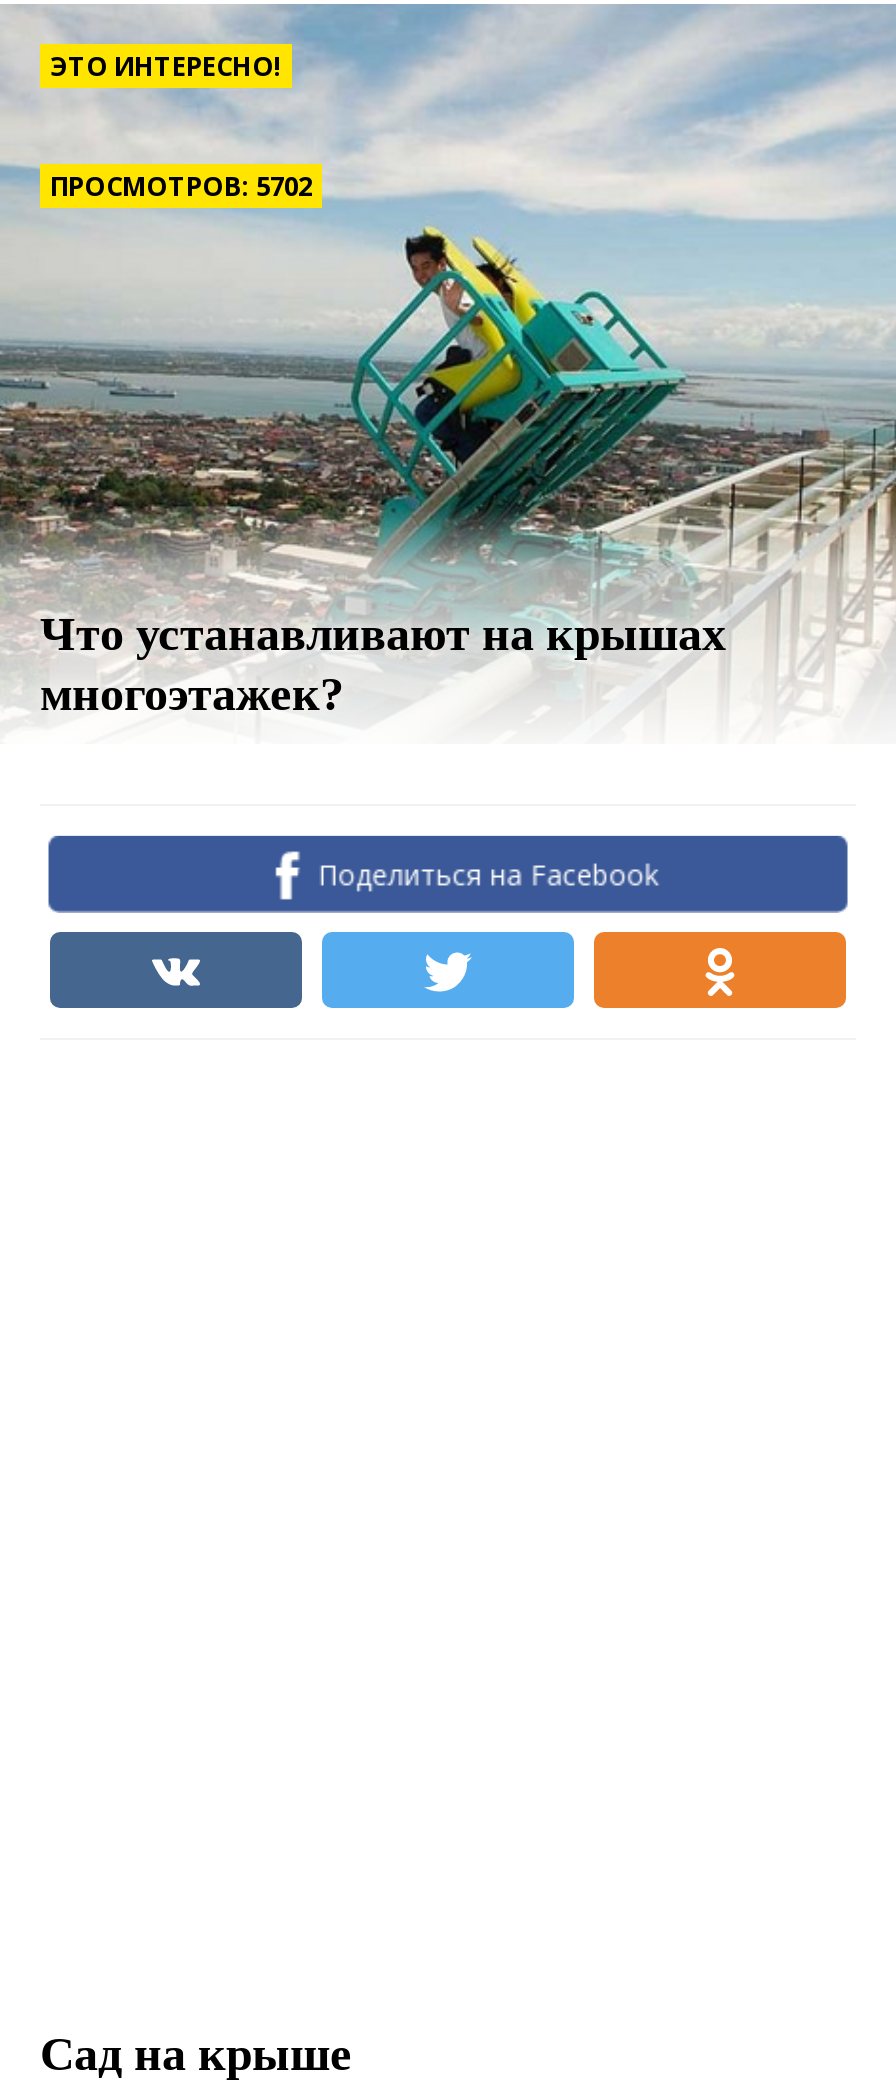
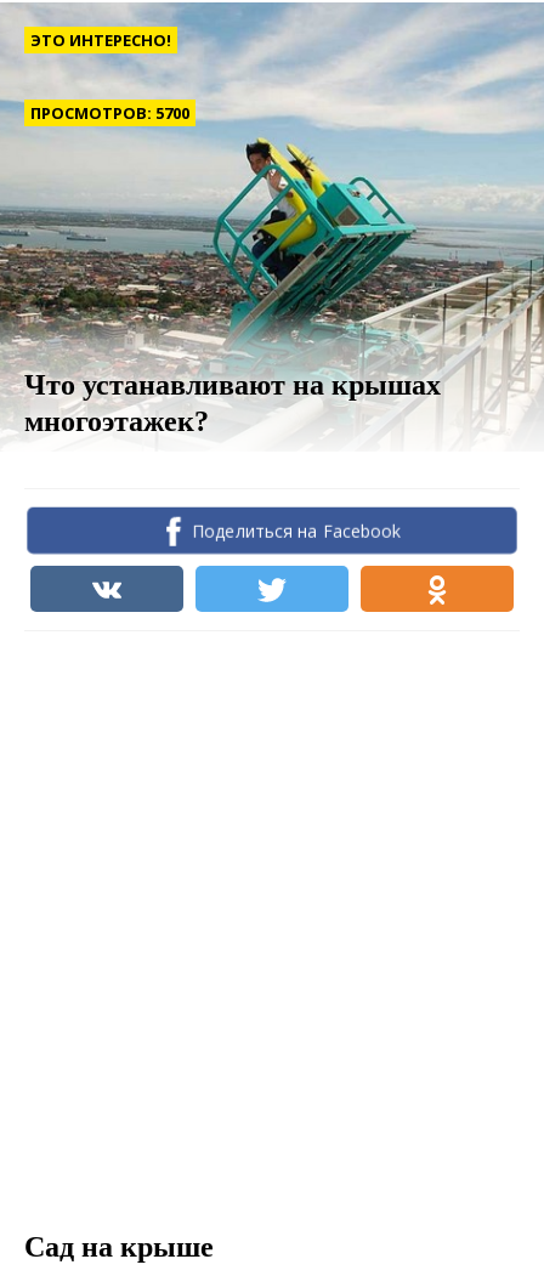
[50,168,312,204] ПРОСМОТРОВ: 5702 -> [30,102,189,124] ПРОСМОТРОВ: 5700

